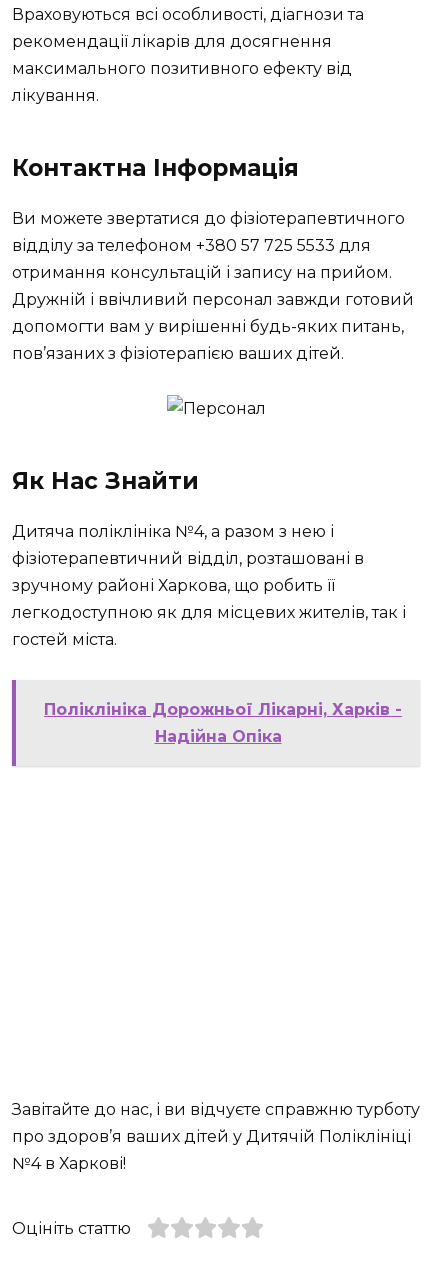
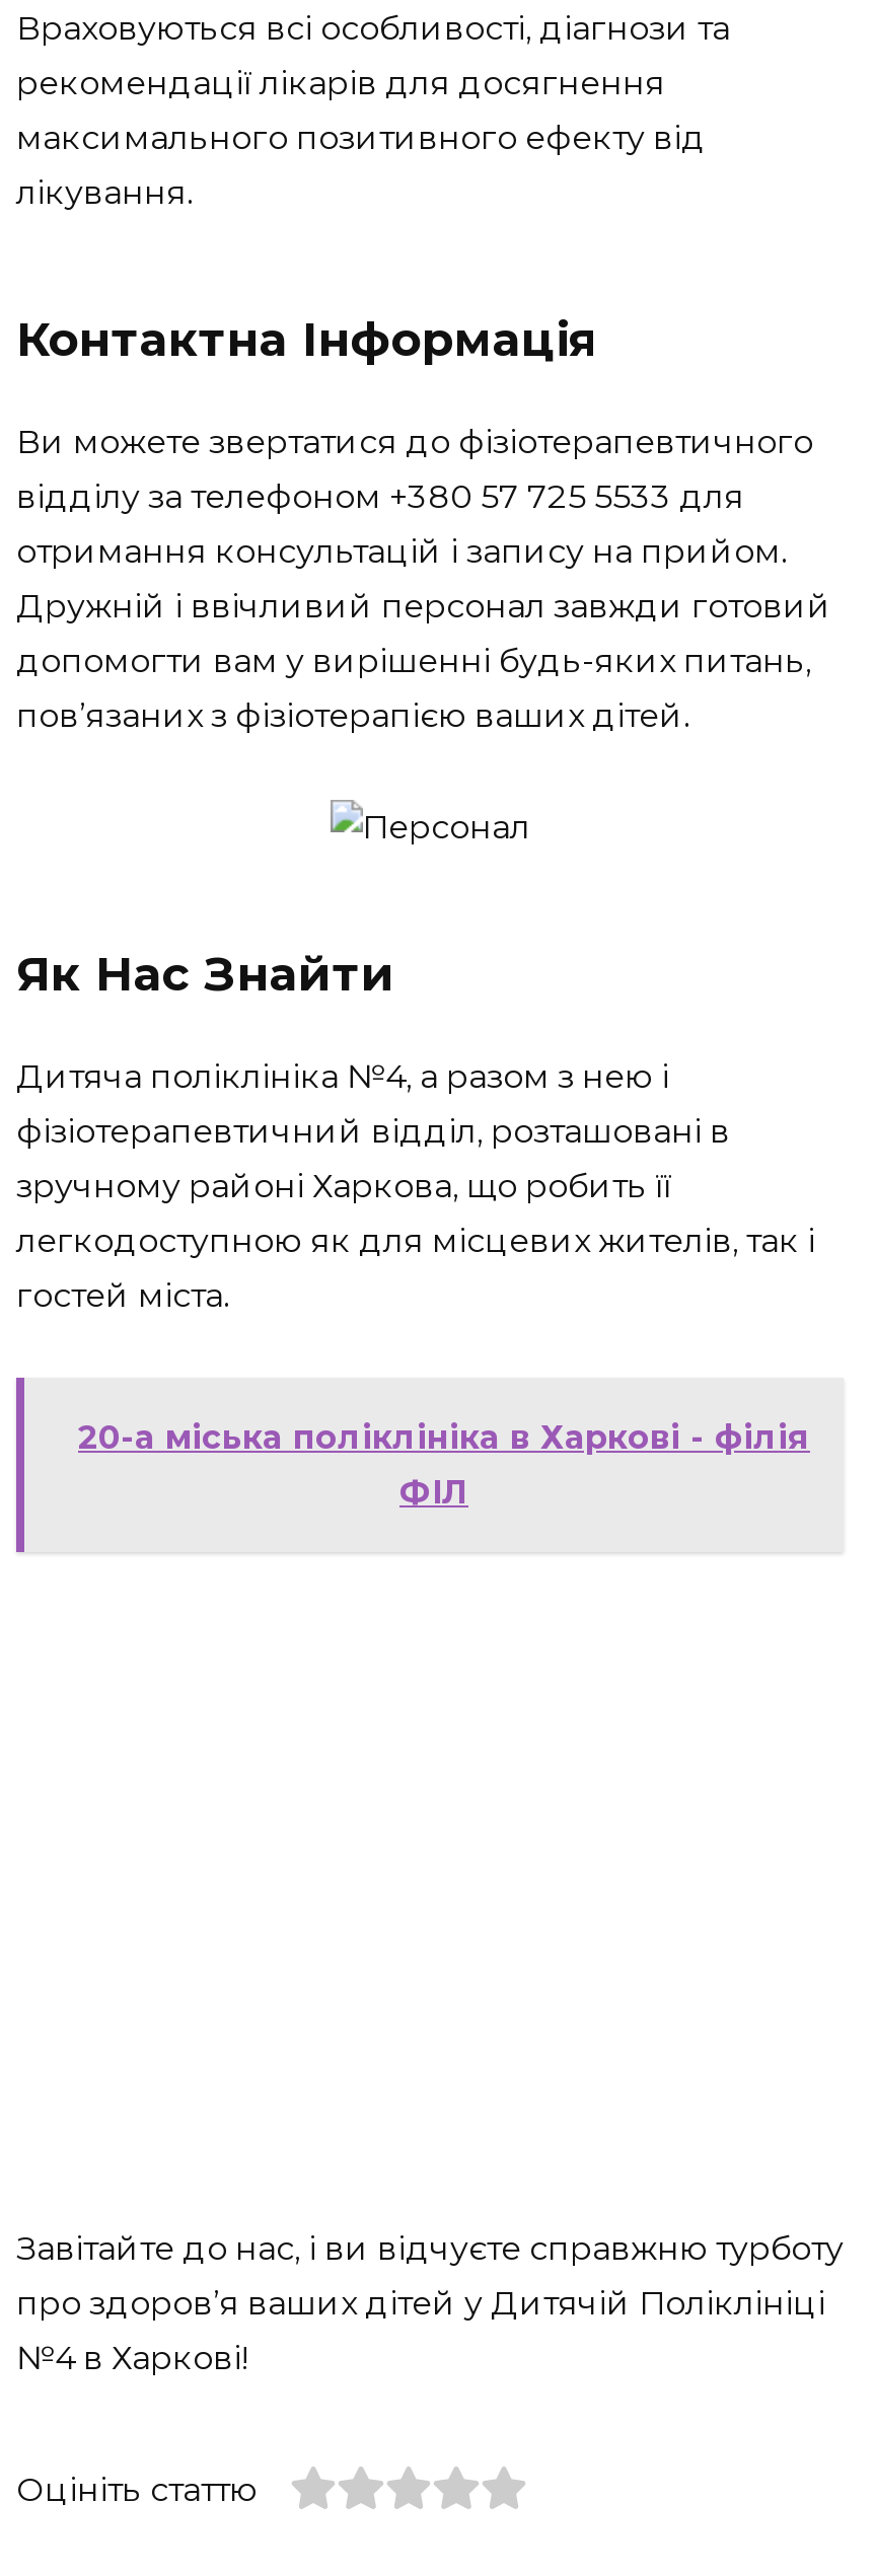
[44,700,402,746] Поліклініка Дорожньої Лікарні, Харків - | Надійна Опіка -> [78,1418,810,1511] 20-а міська поліклініка в Харкові - філія | ФІЛ

